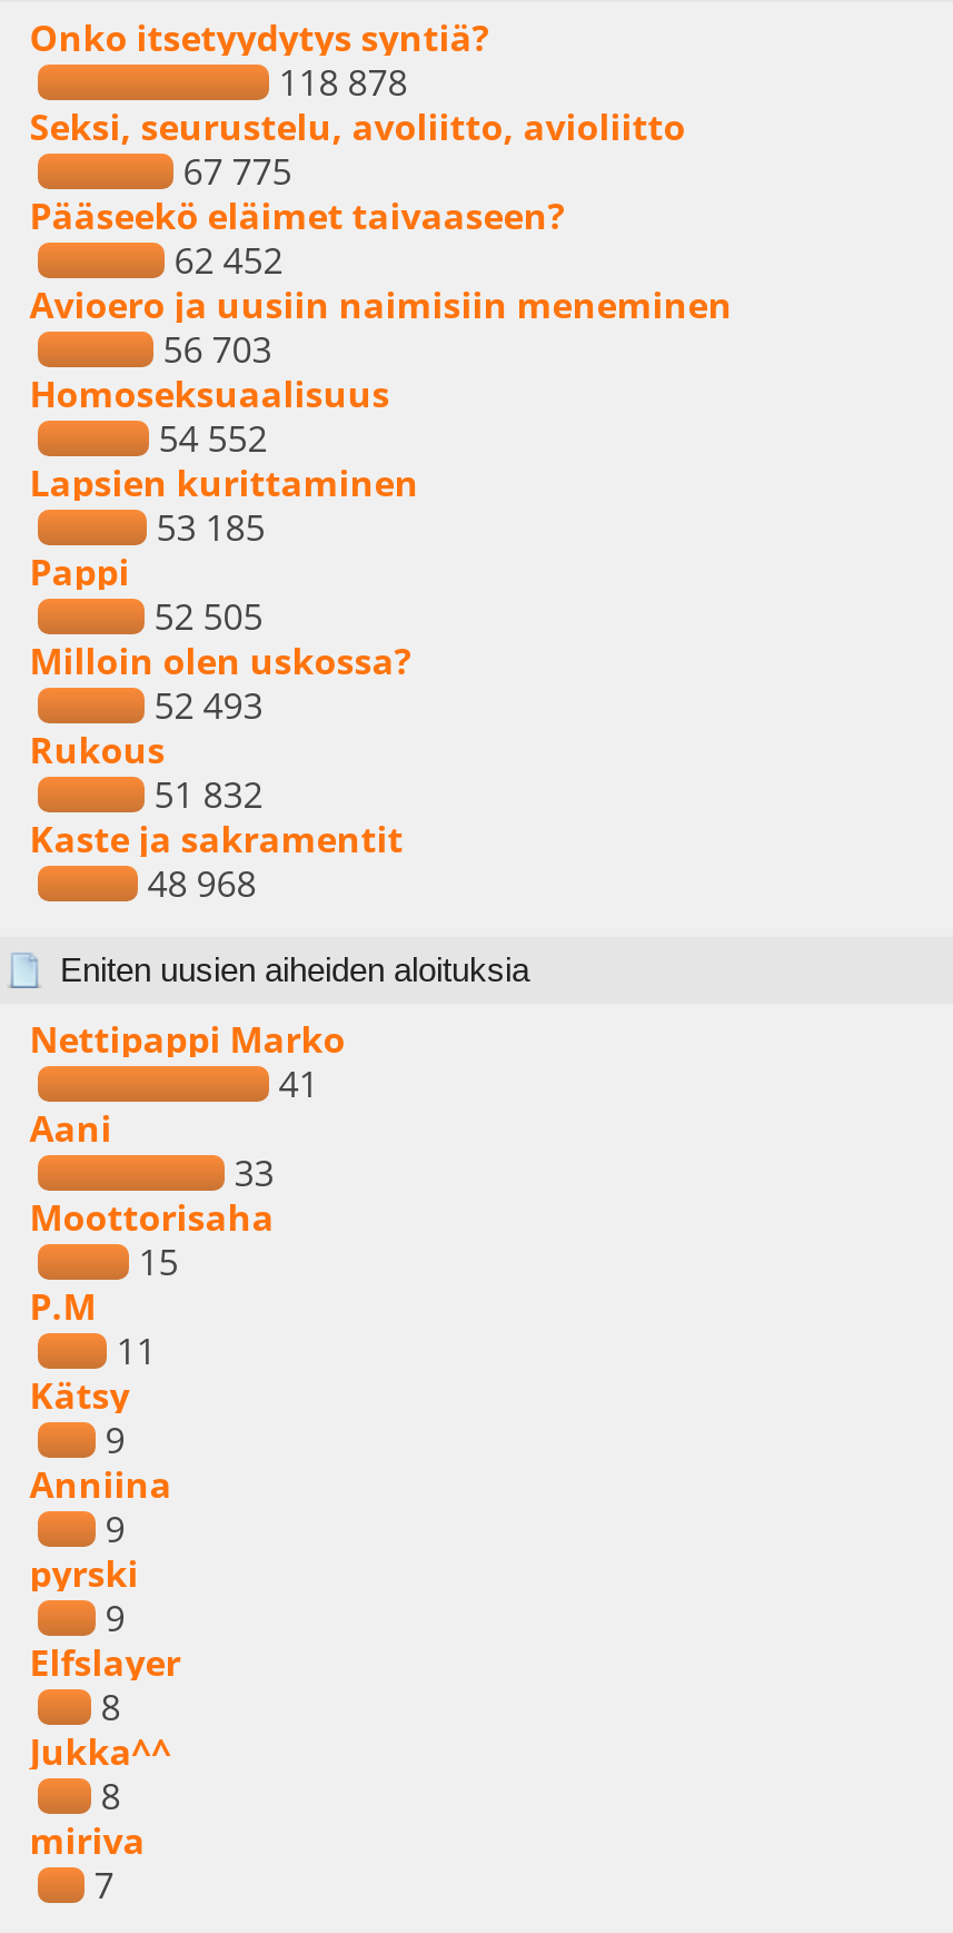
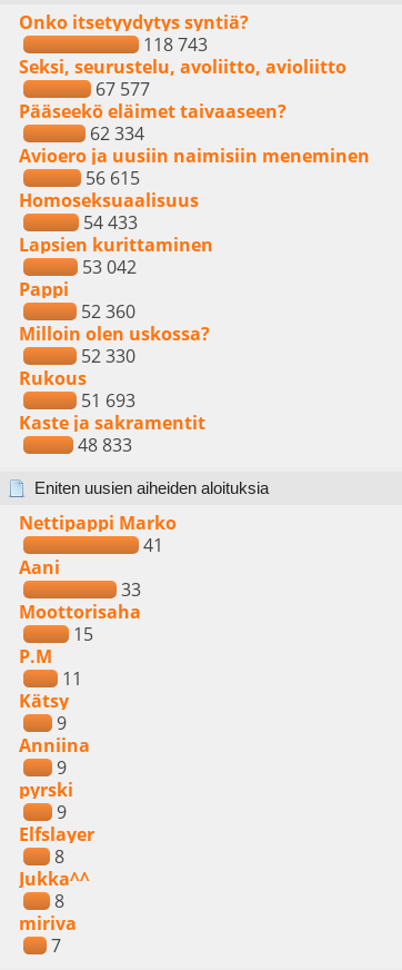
[278,58,407,107] 118 878 -> [143,32,208,57] 118 743
[183,147,292,196] 67 775 -> [96,77,150,101] 67 577
[174,236,283,285] 62 452 -> [90,121,145,146] 62 334
[163,325,272,374] 56 703 -> [86,166,140,190] 56 615
[158,414,267,463] 54 552 -> [84,210,138,235] 54 433
[156,503,265,552] 53 185 -> [82,255,137,279] 53 042
[154,592,263,641] 52 505 -> [81,299,136,324] 52 360
[154,681,263,730] 52 493 -> [81,344,136,368] 52 330
[154,770,263,819] 51 832 -> [81,388,136,413] 51 693
[147,859,256,908] 48 968 -> [78,433,132,457] 48 833

